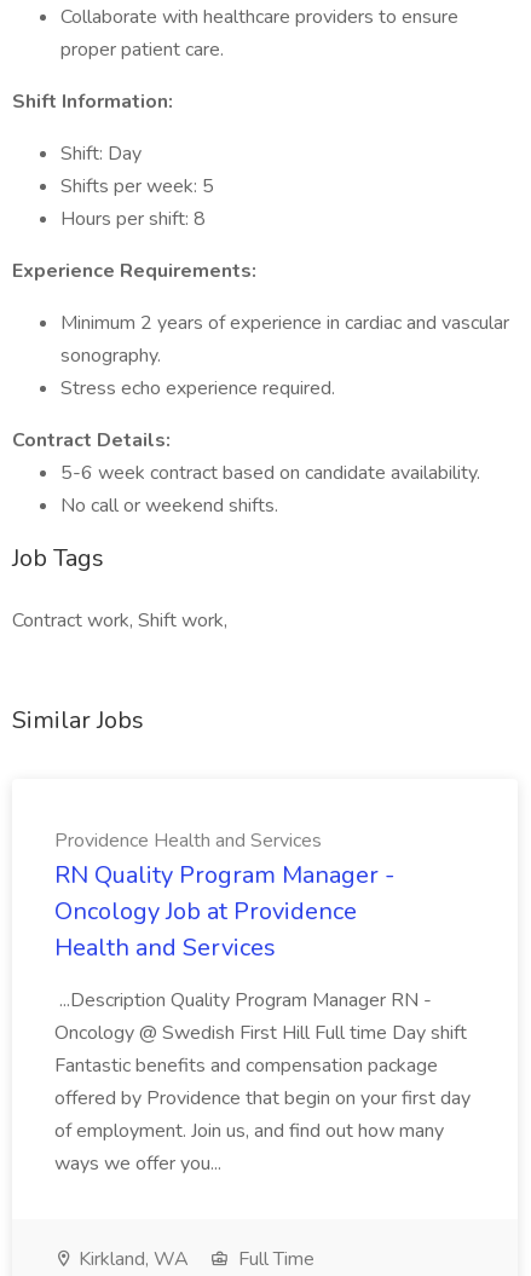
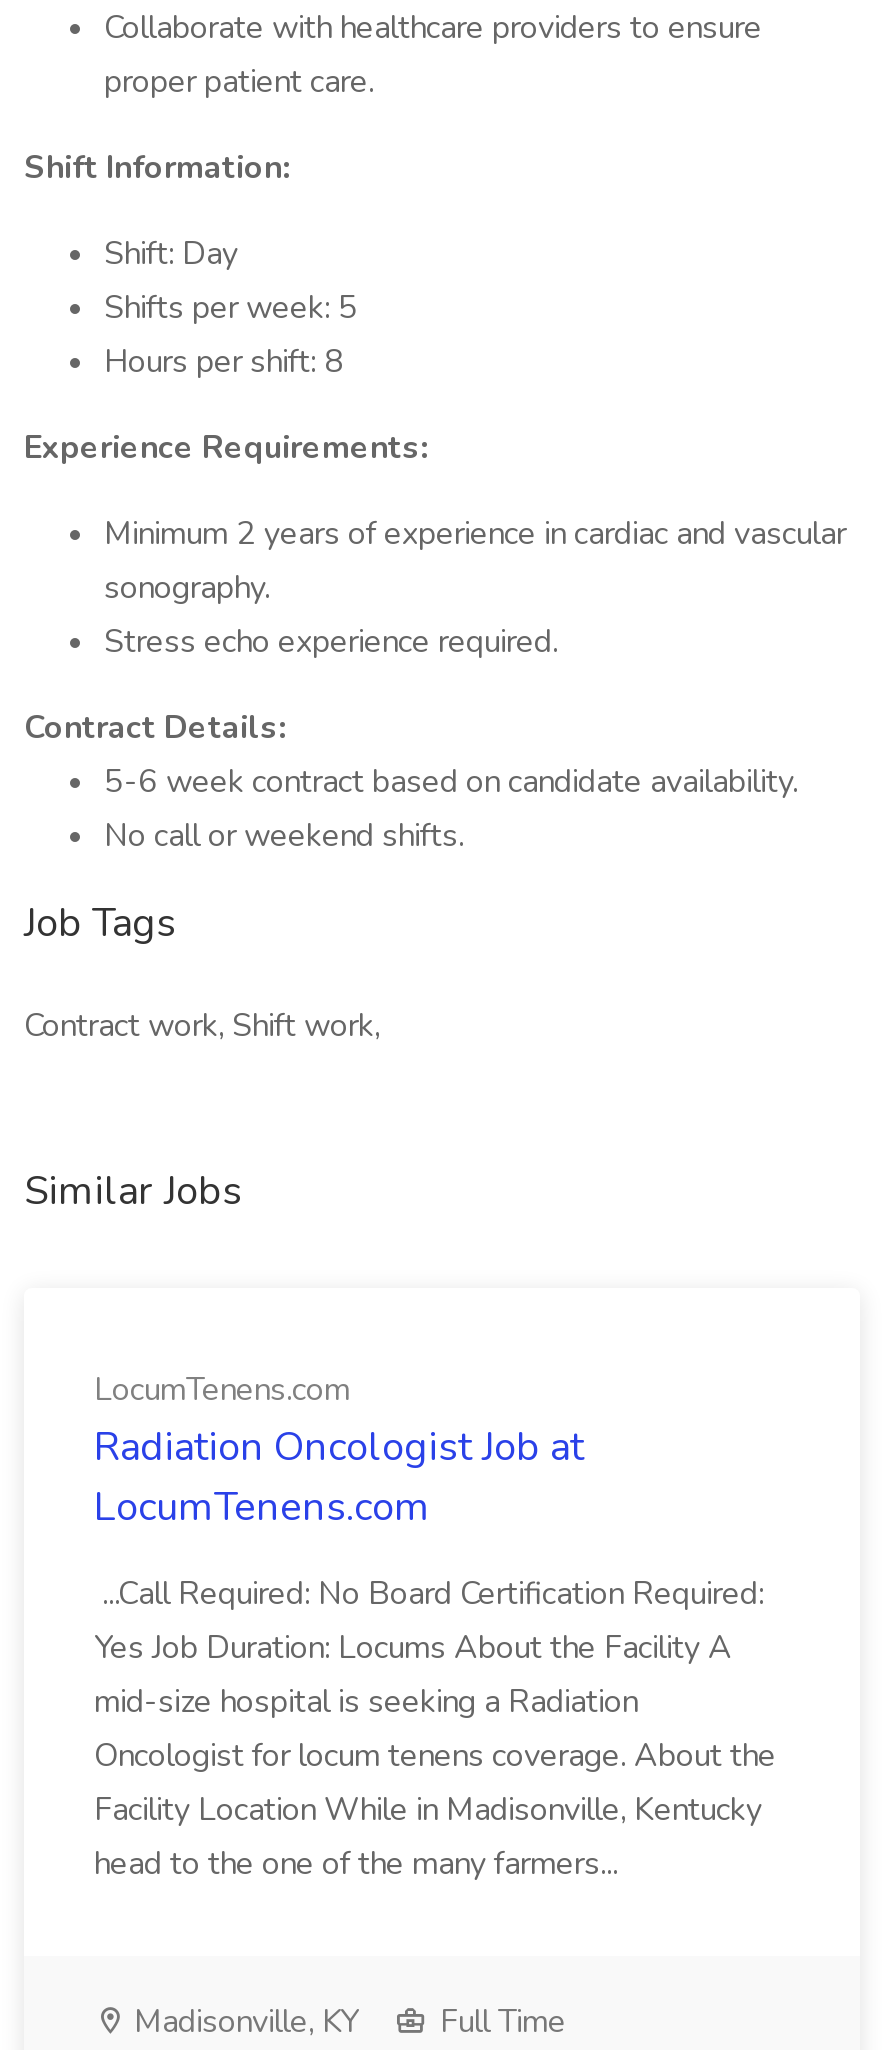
[54,827,394,964] Providence Health and Services | RN Quality Program Manager - | Oncology Job at Providence | Health and Services -> [94,1368,584,1534] LocumTenens.com | Radiation Oncologist Job at | LocumTenens.com
[54,987,471,1177] ...Description Quality Program Manager RN - | Oncology @ Swedish First Hill Full time Day shift | Fantastic benefits and compensation package | offered by Providence that begin on your first day | of employment. Join us, and find out how many | ways we offer you... -> [94,1572,776,1886] ...Call Required: No Board Certification Required: | Yes Job Duration: Locums About the Facility A | mid-size hospital is seeking a Radiation | Oncologist for locum tenens coverage. About the | Facility Location While in Madisonville, Kentucky | head to the one of the many farmers...
[74,1246,189,1272] Kirkland, WA -> [126,2000,358,2044] Madisonville, KY

